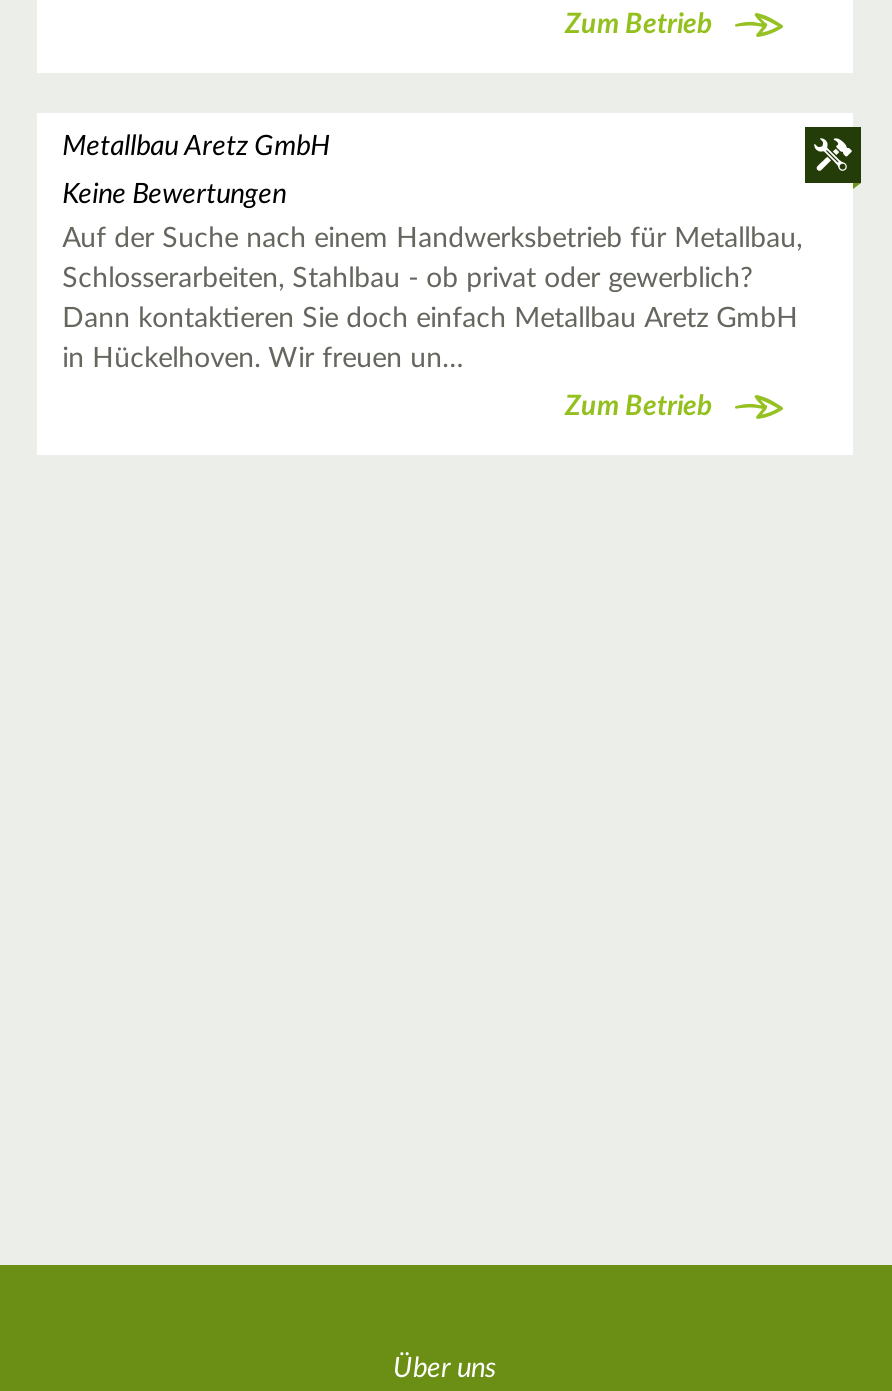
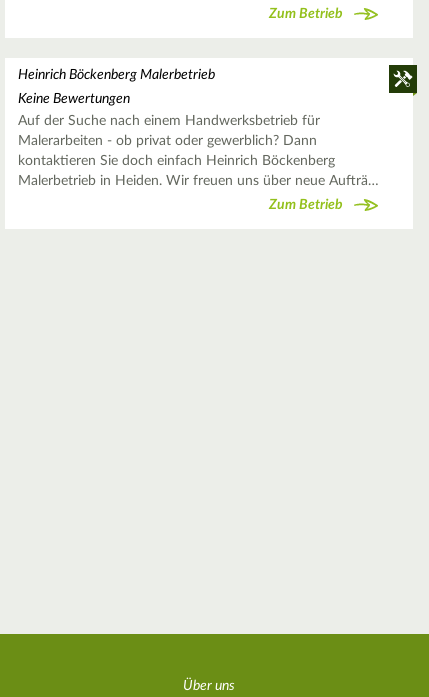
[62,134,330,162] Metallbau Aretz GmbH -> [18,68,215,82] Heinrich Böckenberg Malerbetrieb
[62,224,802,372] Auf der Suche nach einem Handwerksbetrieb für Metallbau, | Schlosserarbeiten, Stahlbau - ob privat oder gewerblich? | Dann kontaktieren Sie doch einfach Metallbau Aretz GmbH | in Hückelhoven. Wir freuen un… -> [18,114,379,188] Auf der Suche nach einem Handwerksbetrieb für | Malerarbeiten - ob privat oder gewerblich? Dann | kontaktieren Sie doch einfach Heinrich Böckenberg | Malerbetrieb in Heiden. Wir freuen uns über neue Aufträ…

